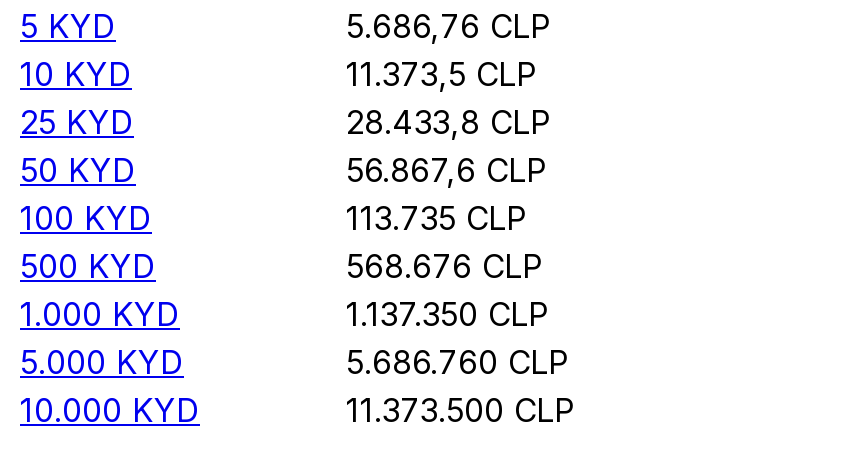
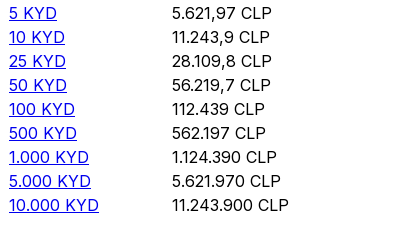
[346,7,552,47] 5.686,76 CLP -> [172,3,272,23] 5.621,97 CLP
[346,55,538,95] 11.373,5 CLP -> [172,27,270,47] 11.243,9 CLP
[346,103,552,143] 28.433,8 CLP -> [172,51,272,71] 28.109,8 CLP
[346,151,548,191] 56.867,6 CLP -> [172,75,271,95] 56.219,7 CLP
[346,199,528,239] 113.735 CLP -> [172,99,265,119] 112.439 CLP
[346,247,544,287] 568.676 CLP -> [172,123,266,143] 562.197 CLP
[346,295,550,335] 1.137.350 CLP -> [172,147,277,167] 1.124.390 CLP
[346,343,570,383] 5.686.760 CLP -> [172,171,281,191] 5.621.970 CLP
[346,391,576,431] 11.373.500 CLP -> [172,195,289,215] 11.243.900 CLP

